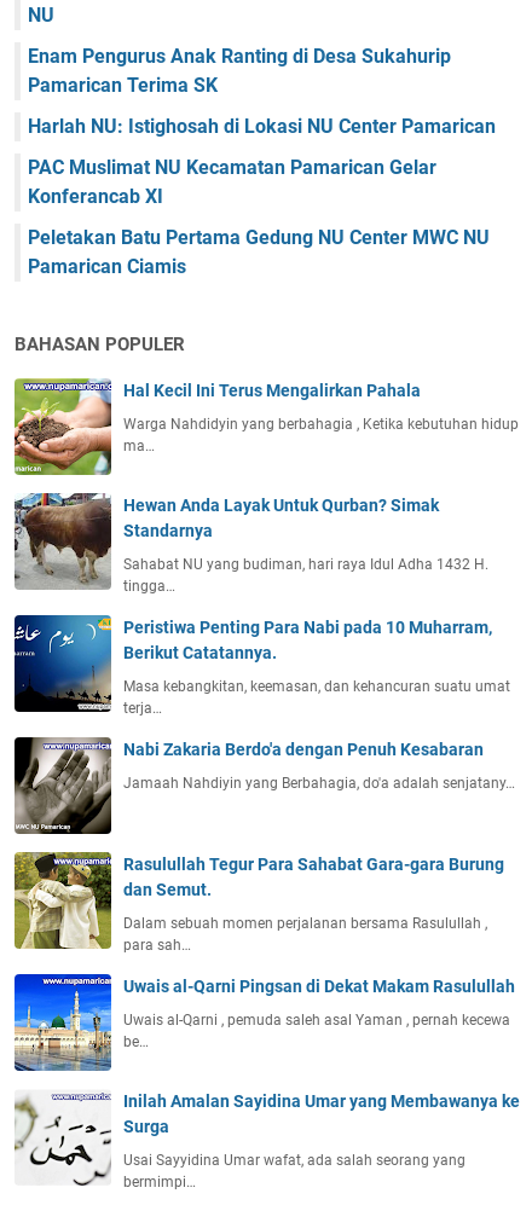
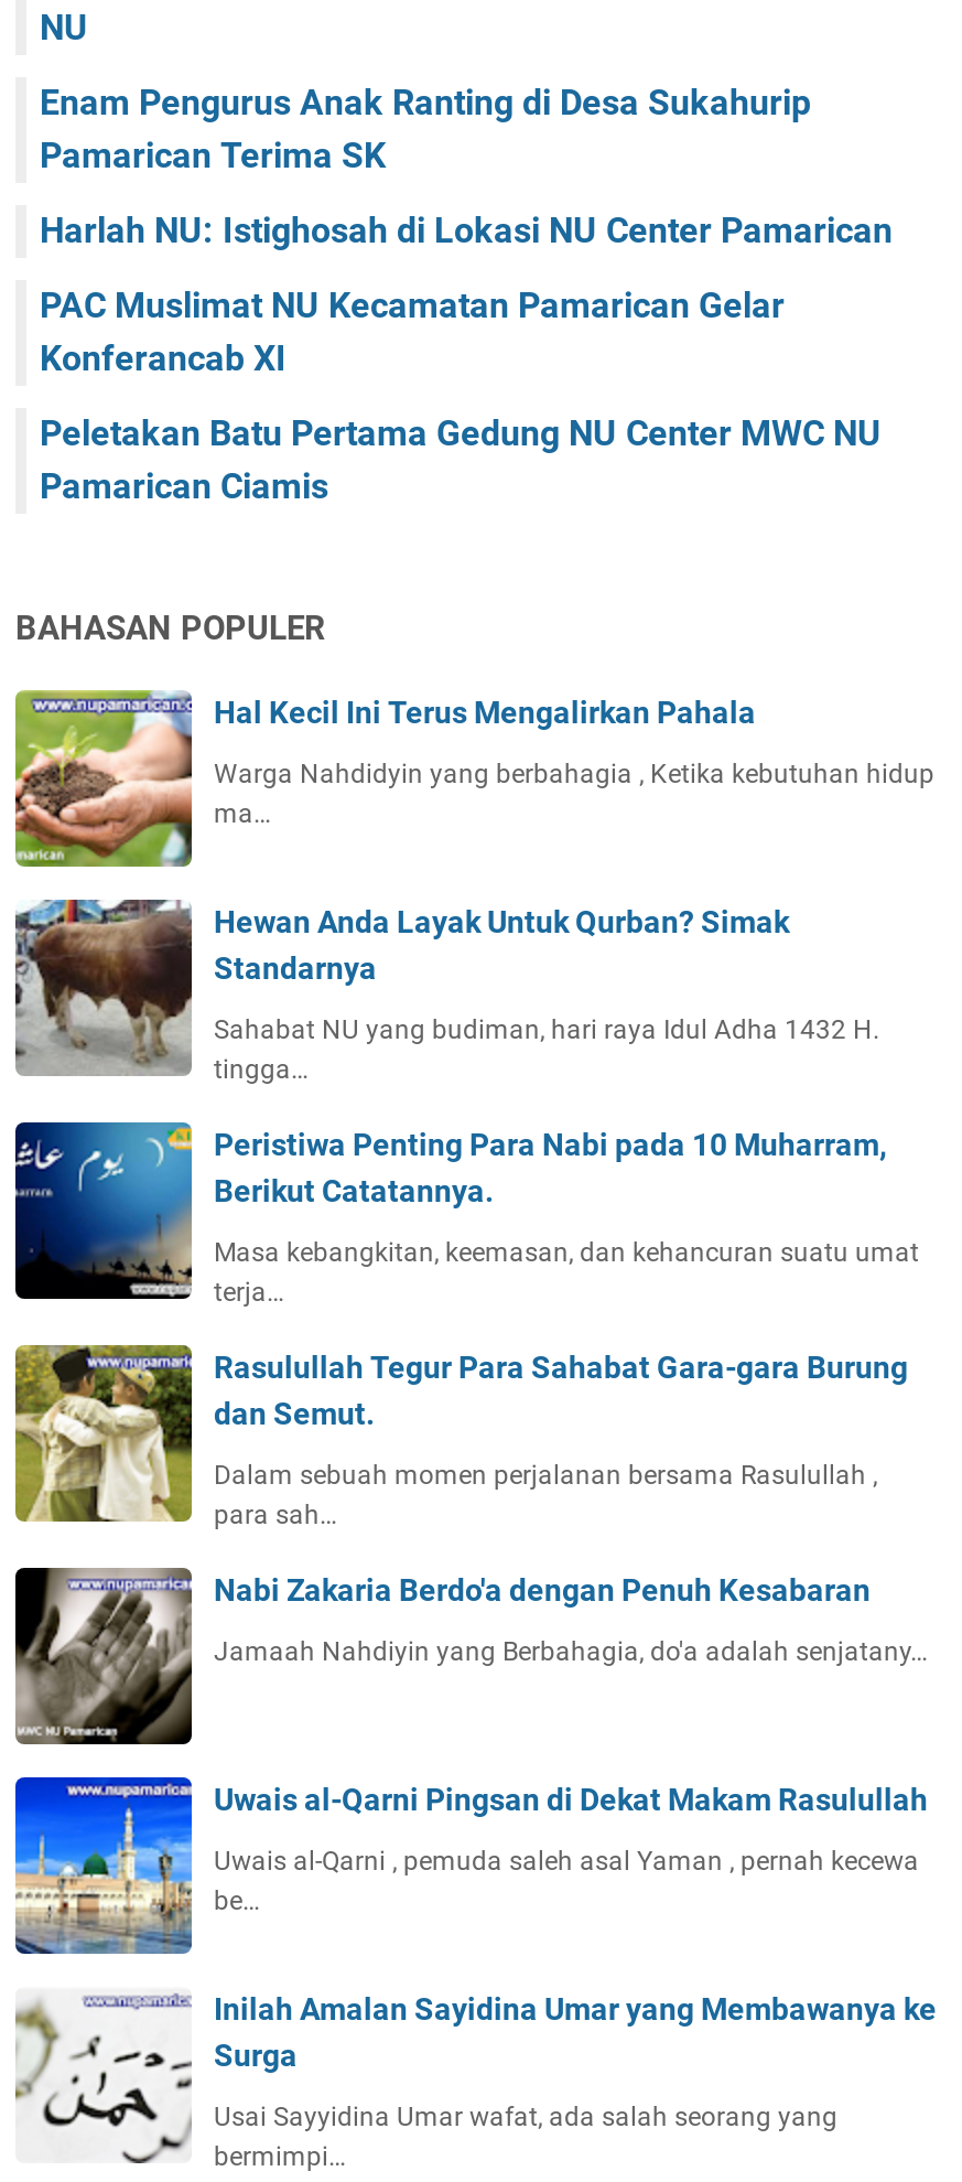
moved [13,736,515,835] -> [13,1566,928,1746]: [image] | Nabi Zakaria Berdo'a dengan Penuh Kesabaran | Jamaah Nahdiyin yang Berbahagia, do'a adalah senjatany…
moved [12,850,504,953] -> [11,1341,908,1529]: [image] | Rasulullah Tegur Para Sahabat Gara-gara Burung | dan Semut. | Dalam sebuah momen perjalanan bersama Rasulullah , | para sah…

